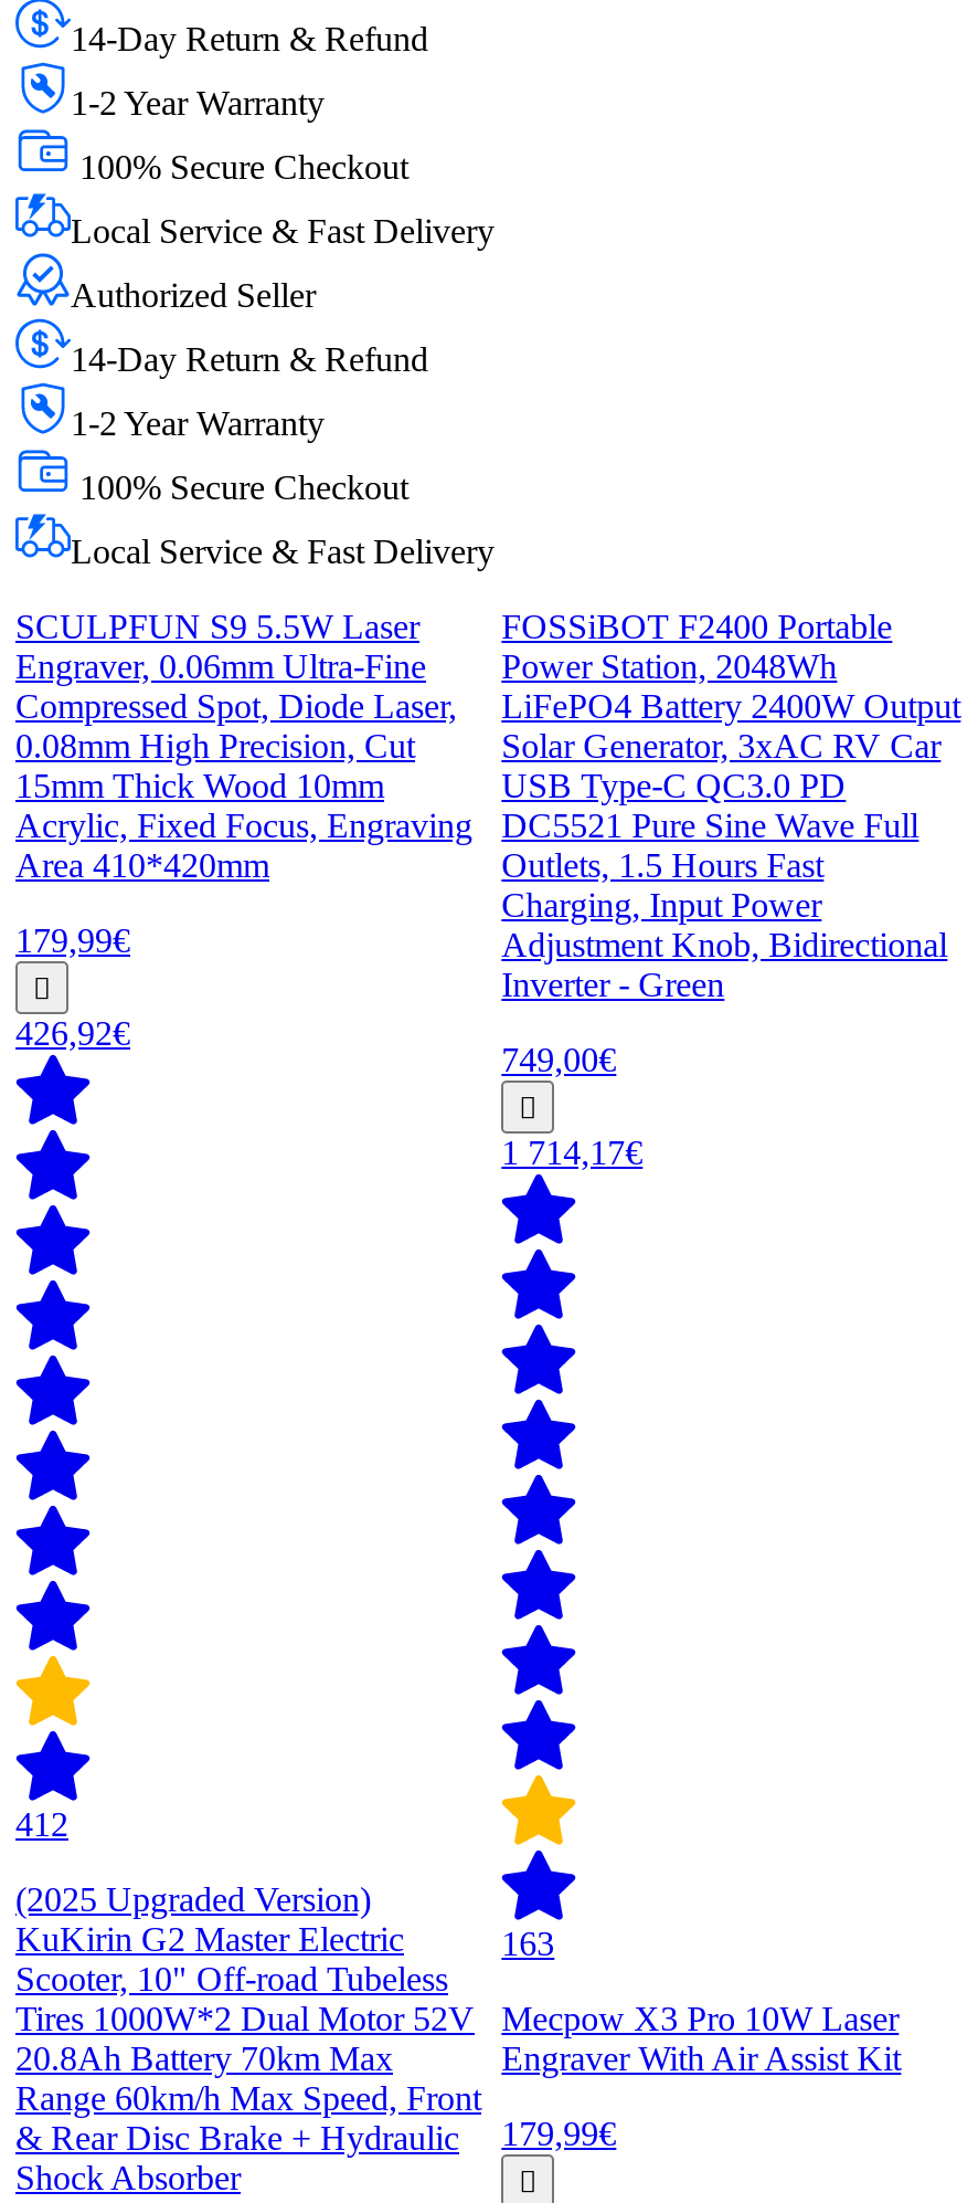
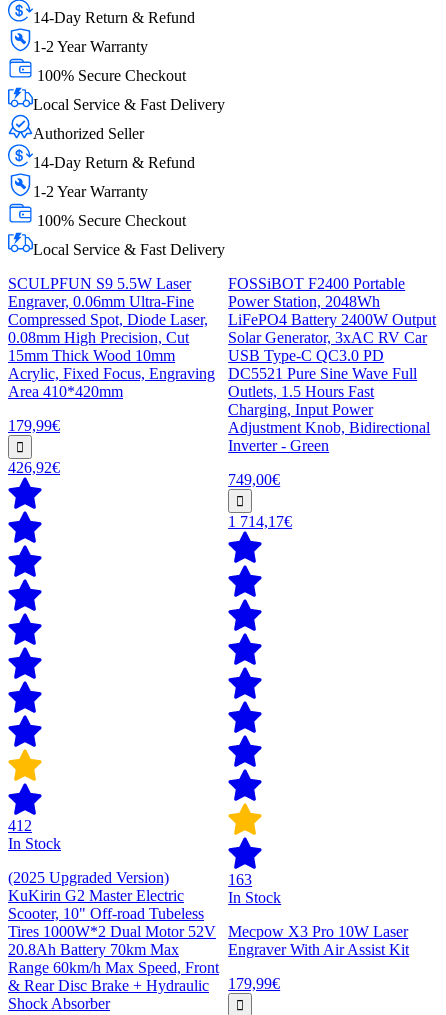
none -> [8,835,61,852] In Stock
none -> [228,889,281,906] In Stock

